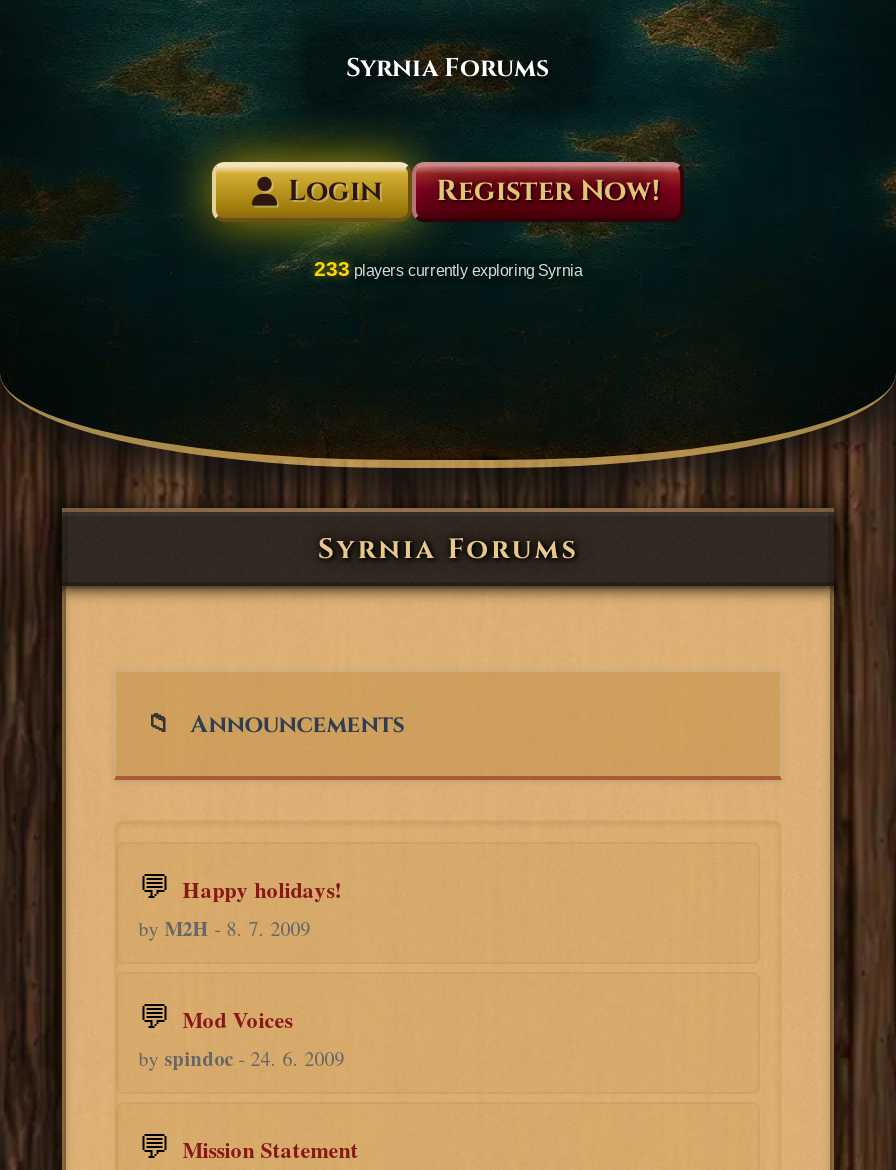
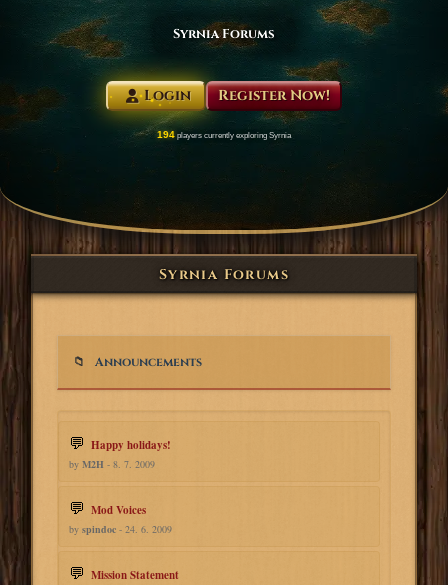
[314,257,582,279] 233 players currently exploring Syrnia -> [157,129,291,140] 194 players currently exploring Syrnia

